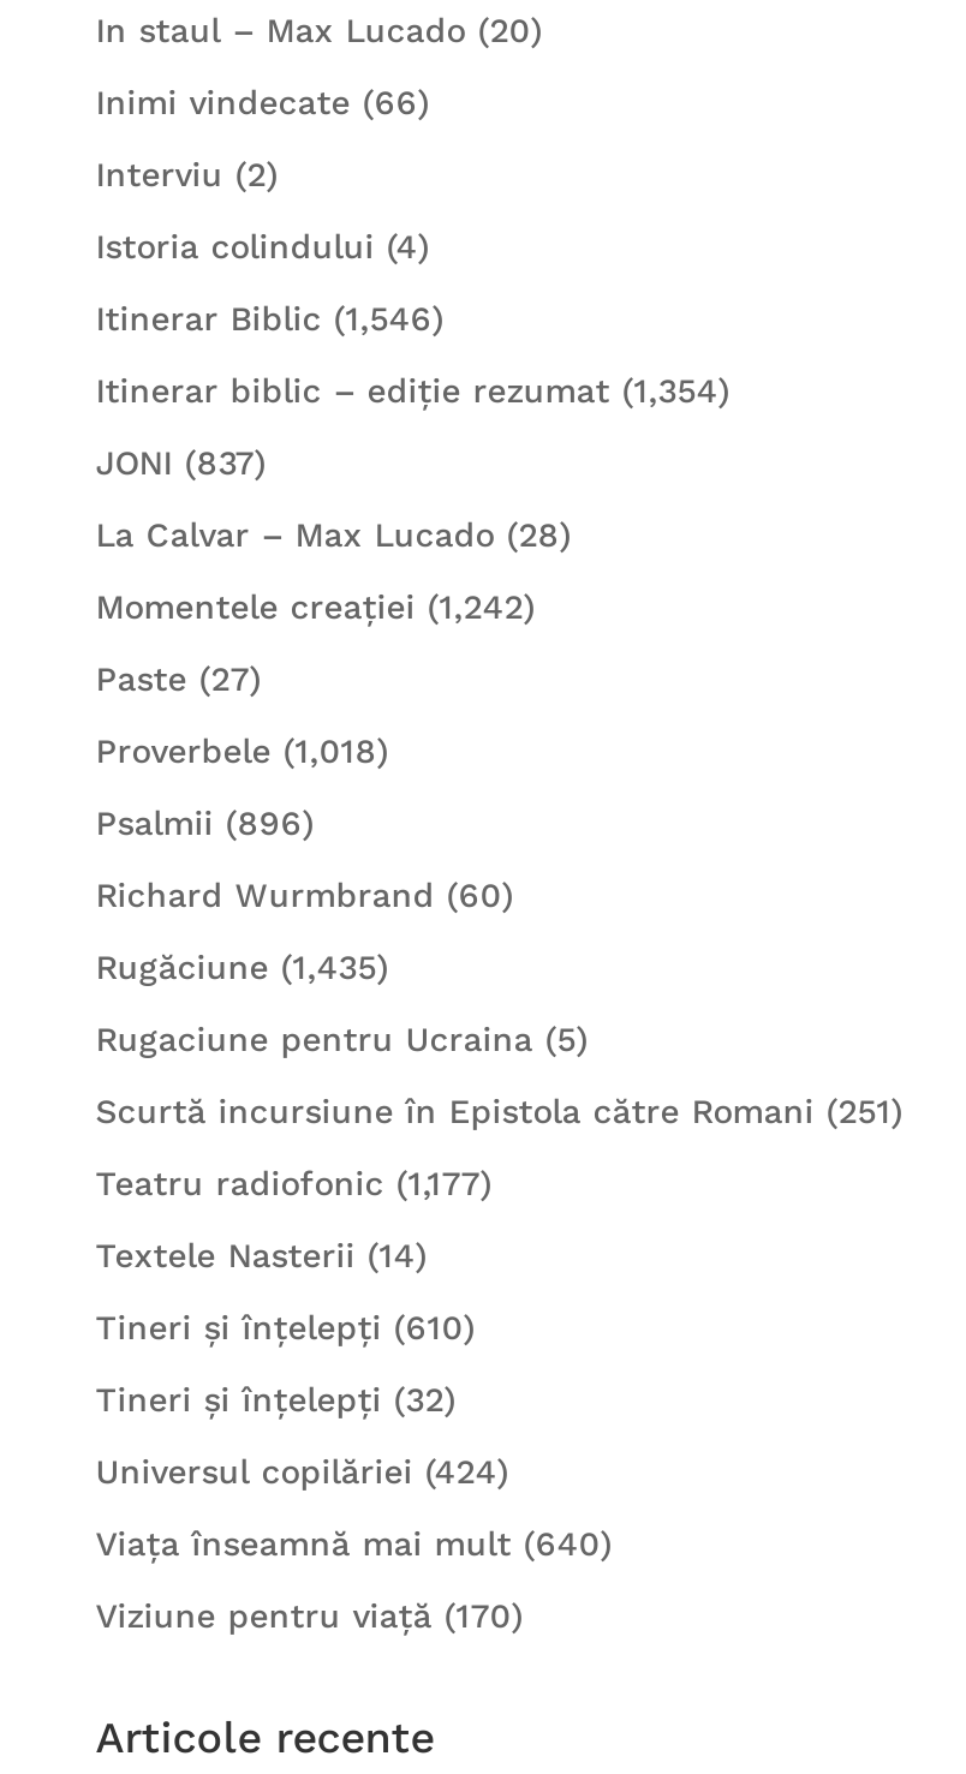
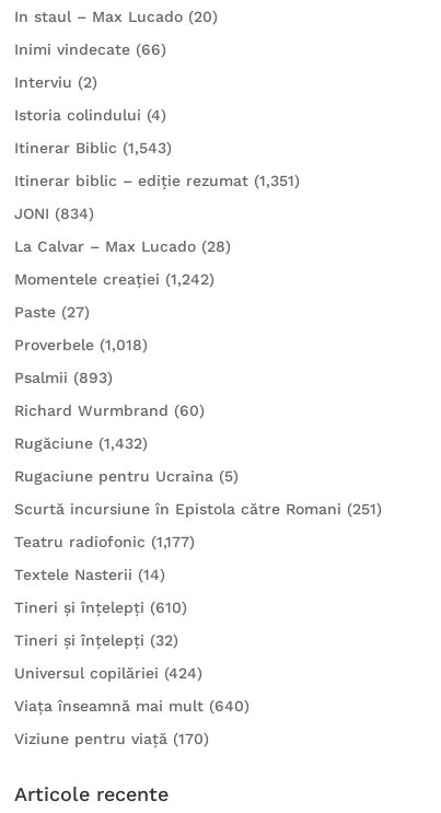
[96,299,444,338] Itinerar Biblic (1,546) -> [14,139,172,156] Itinerar Biblic (1,543)
[96,371,730,410] Itinerar biblic – ediție rezumat (1,354) -> [14,172,300,189] Itinerar biblic – ediție rezumat (1,351)
[96,443,266,482] JONI (837) -> [14,205,94,222] JONI (834)
[96,804,314,842] Psalmii (896) -> [14,369,112,386] Psalmii (893)
[96,948,389,986] Rugăciune (1,435) -> [14,434,148,452] Rugăciune (1,432)

